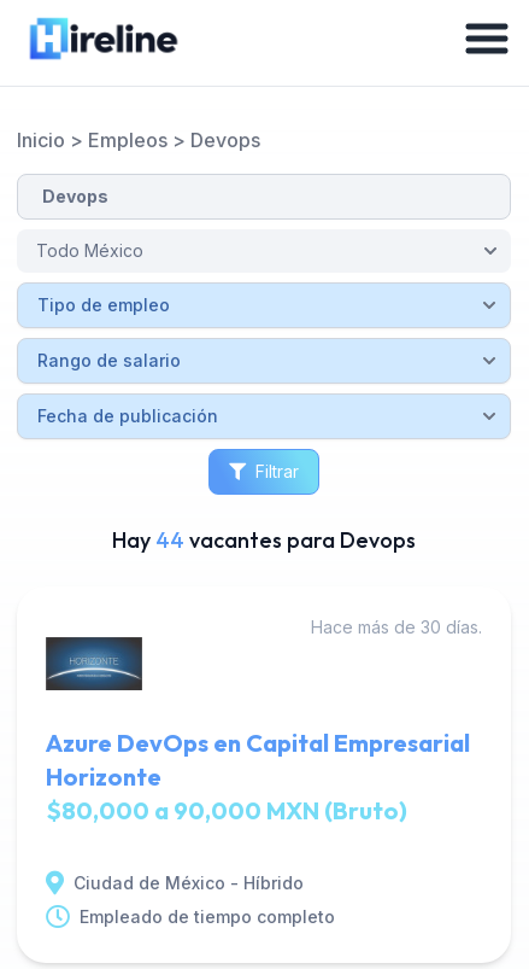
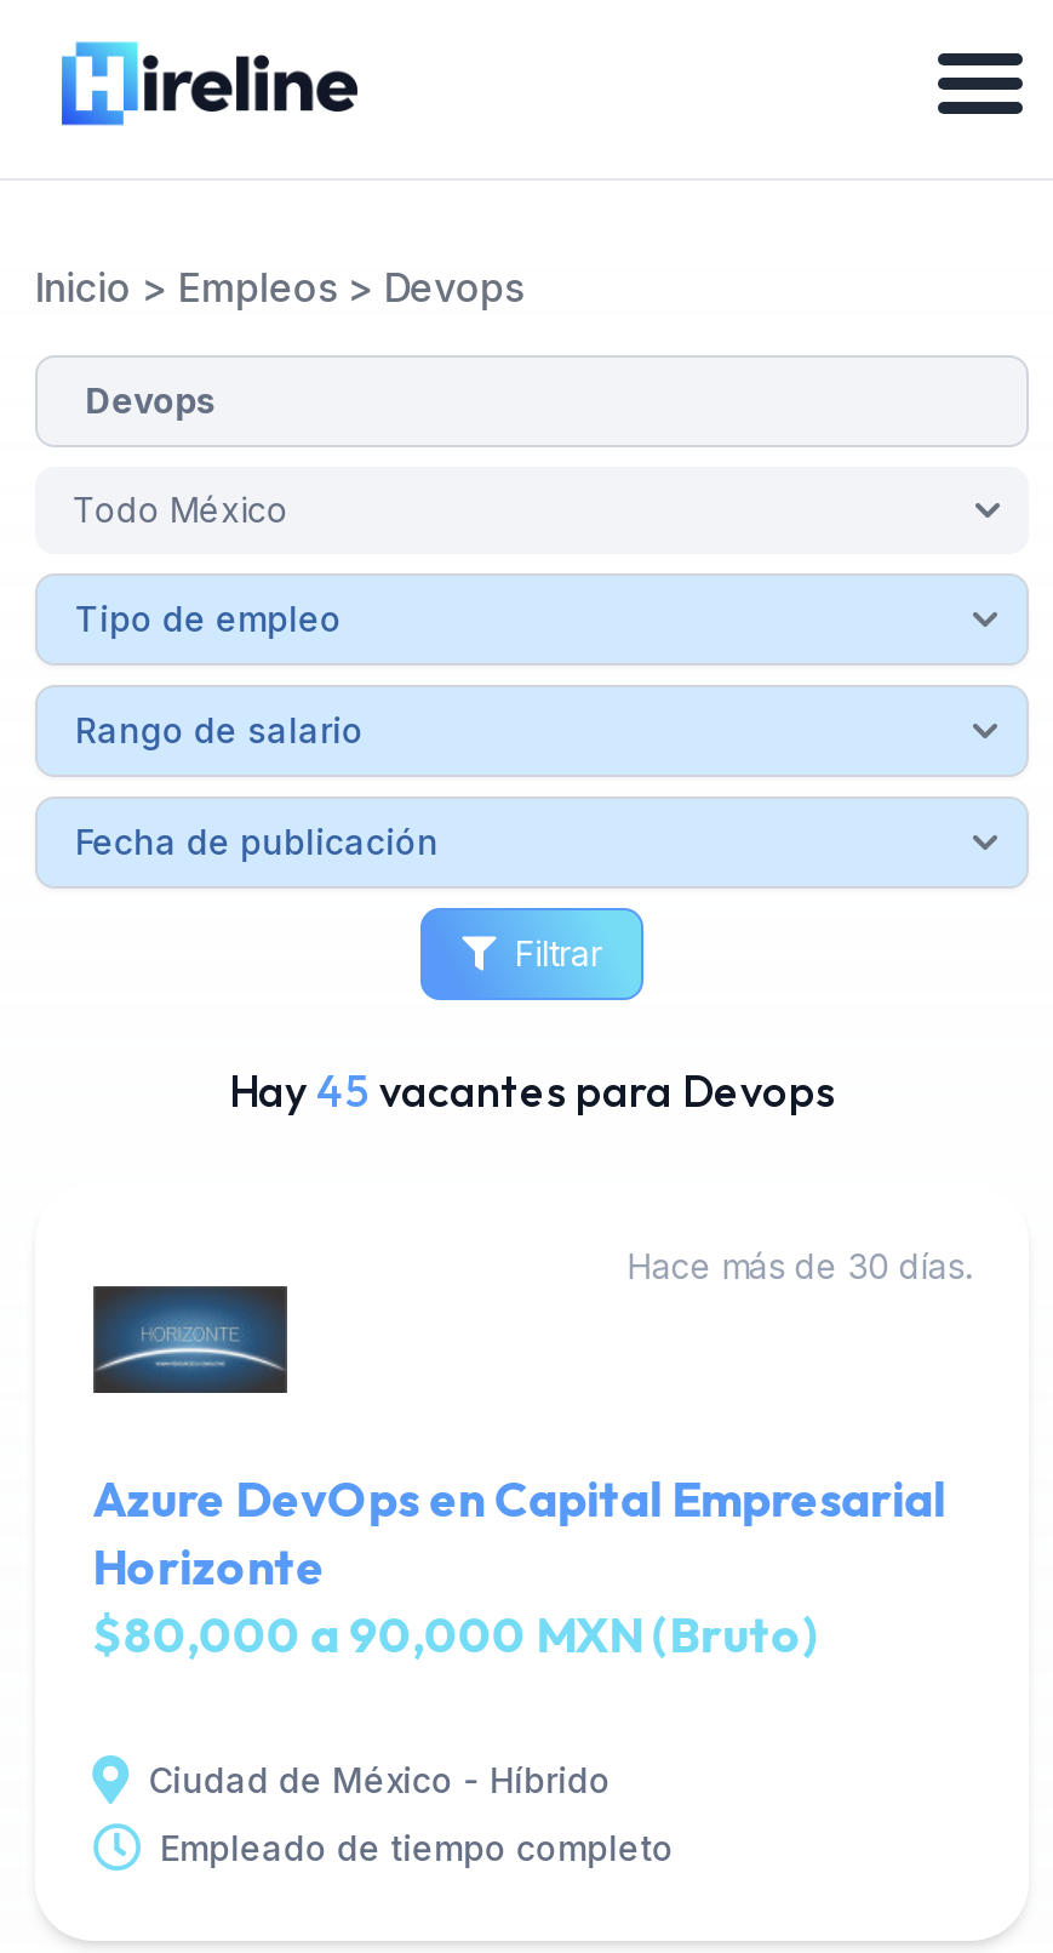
[112,526,416,554] Hay 44 vacantes para Devops -> [229,1063,835,1119] Hay 45 vacantes para Devops

